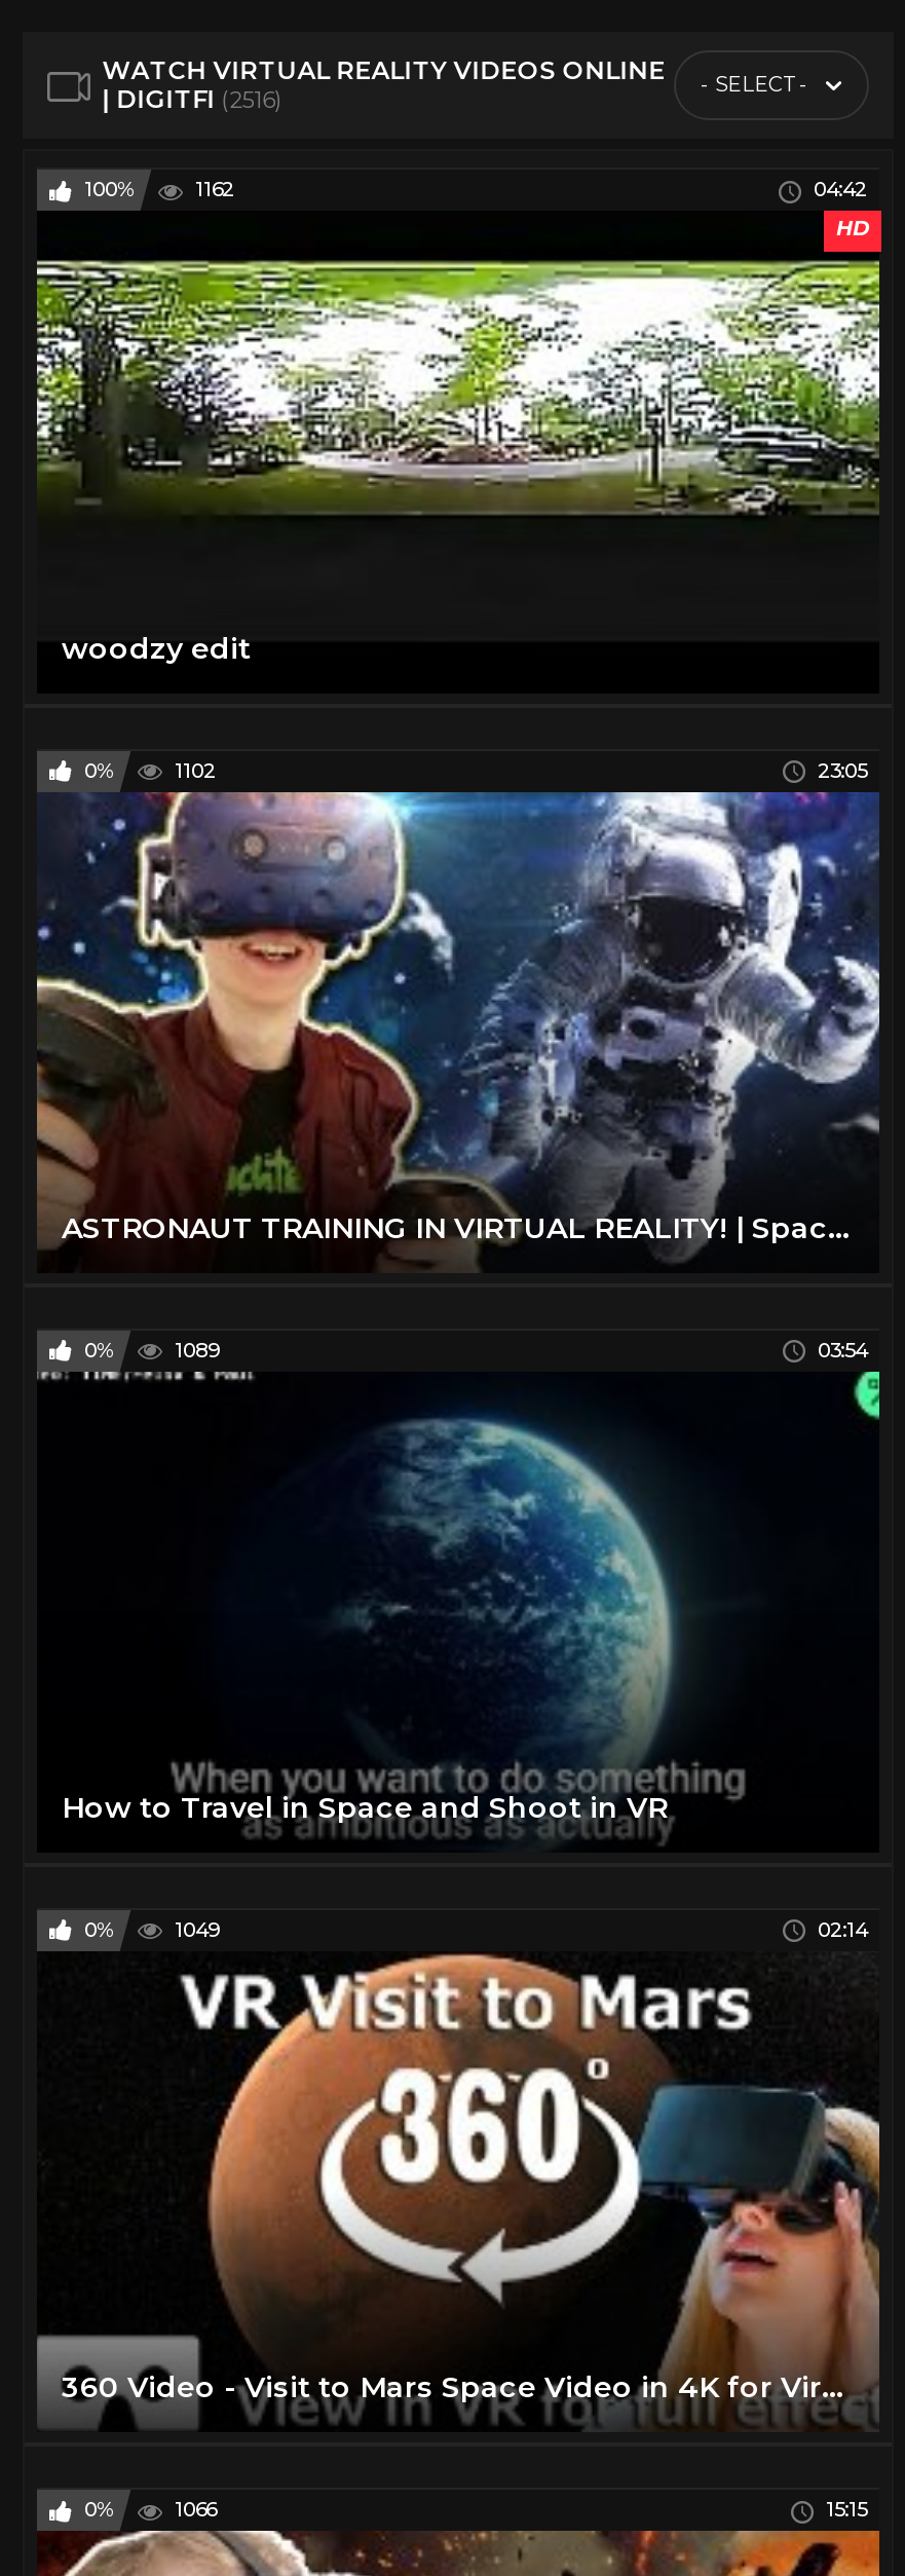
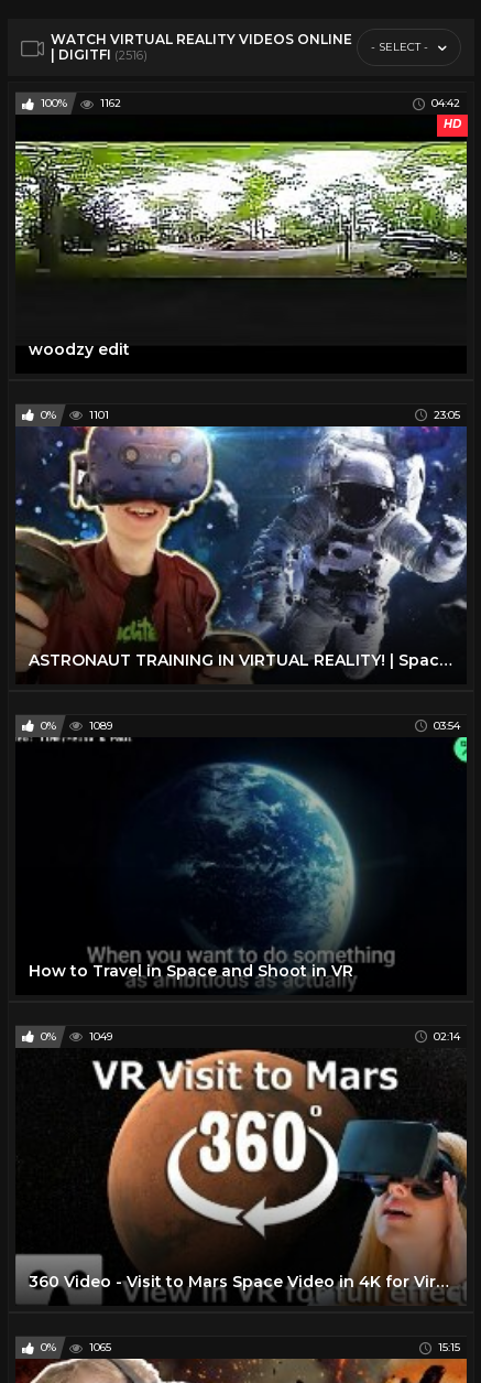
[175,756,216,783] 1102 -> [89,407,109,422] 1101
[175,2497,216,2523] 1066 -> [89,1340,111,1355] 1065

